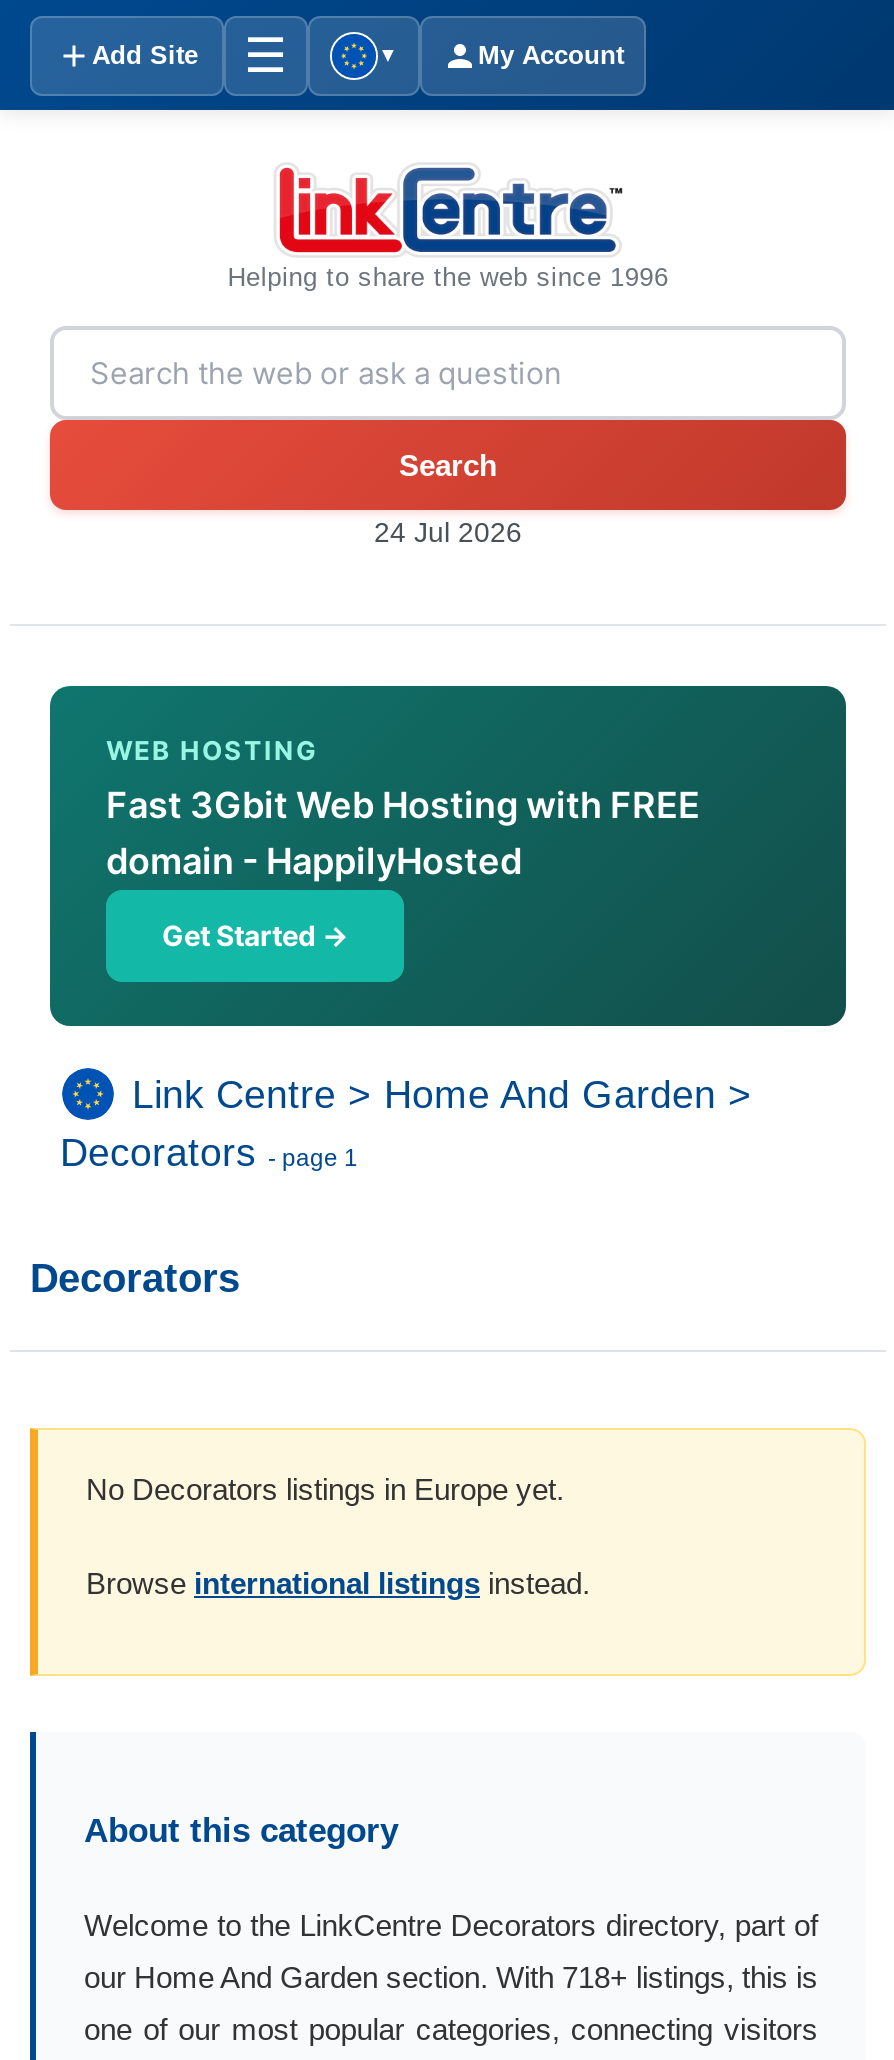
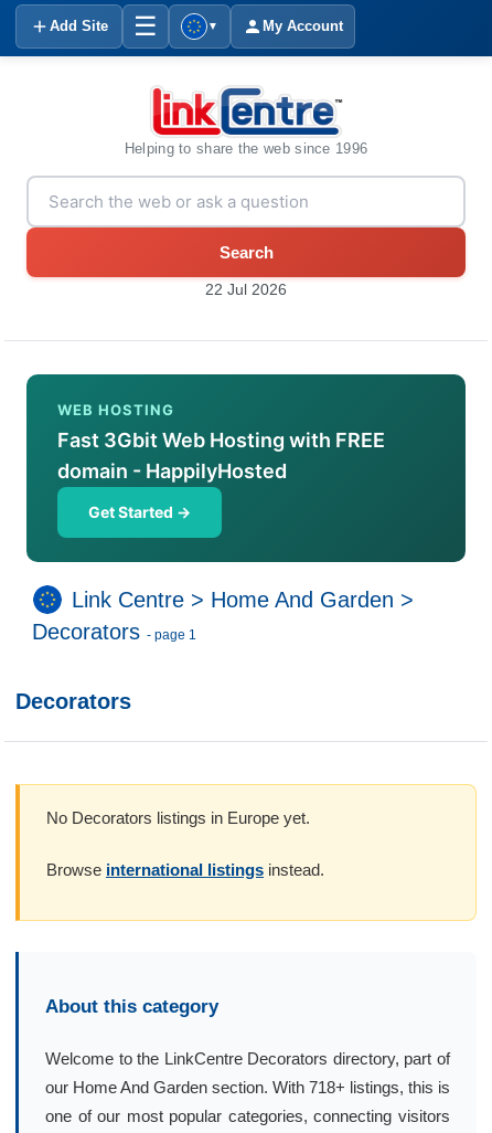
[374,516,522,548] 24 Jul 2026 -> [205,280,287,298] 22 Jul 2026

